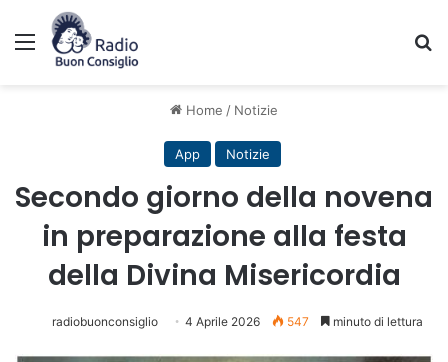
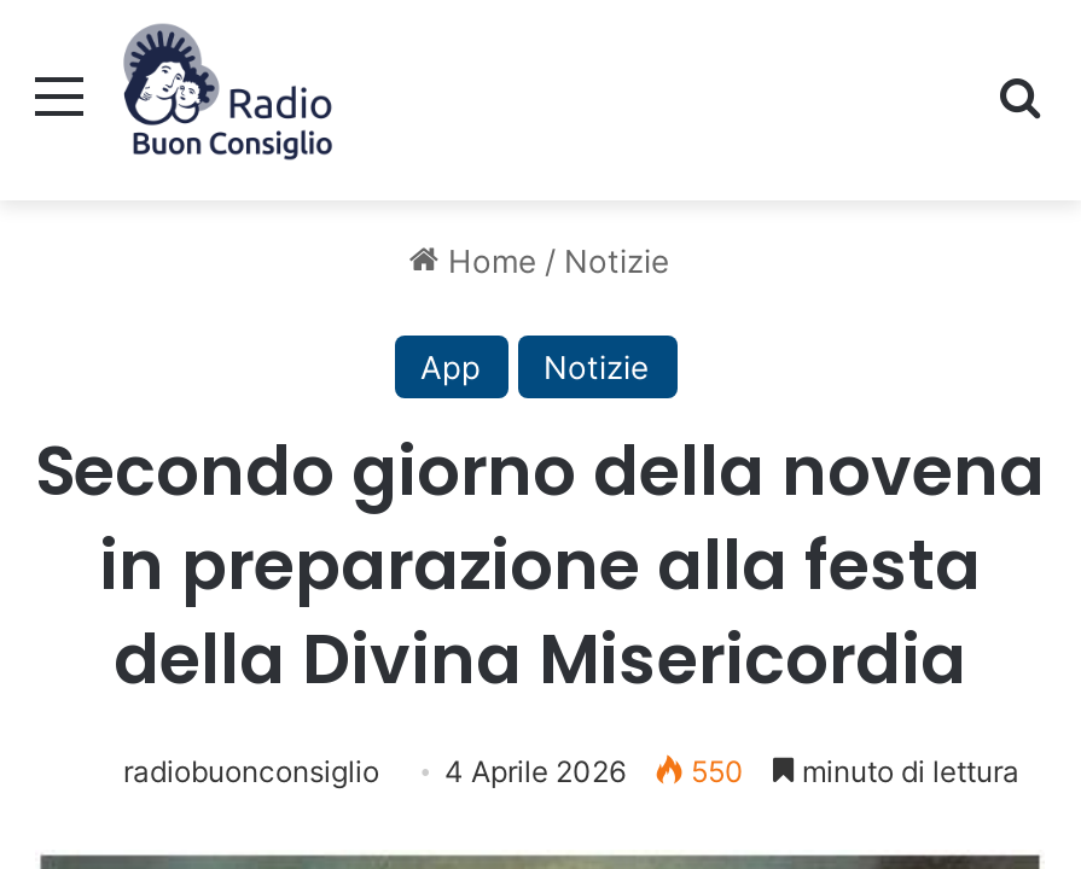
[51,314,422,329] radiobuonconsiglio 4 Aprile 2026 547 minuto di lettura -> [123,753,1019,789] radiobuonconsiglio 4 Aprile 2026 550 minuto di lettura

